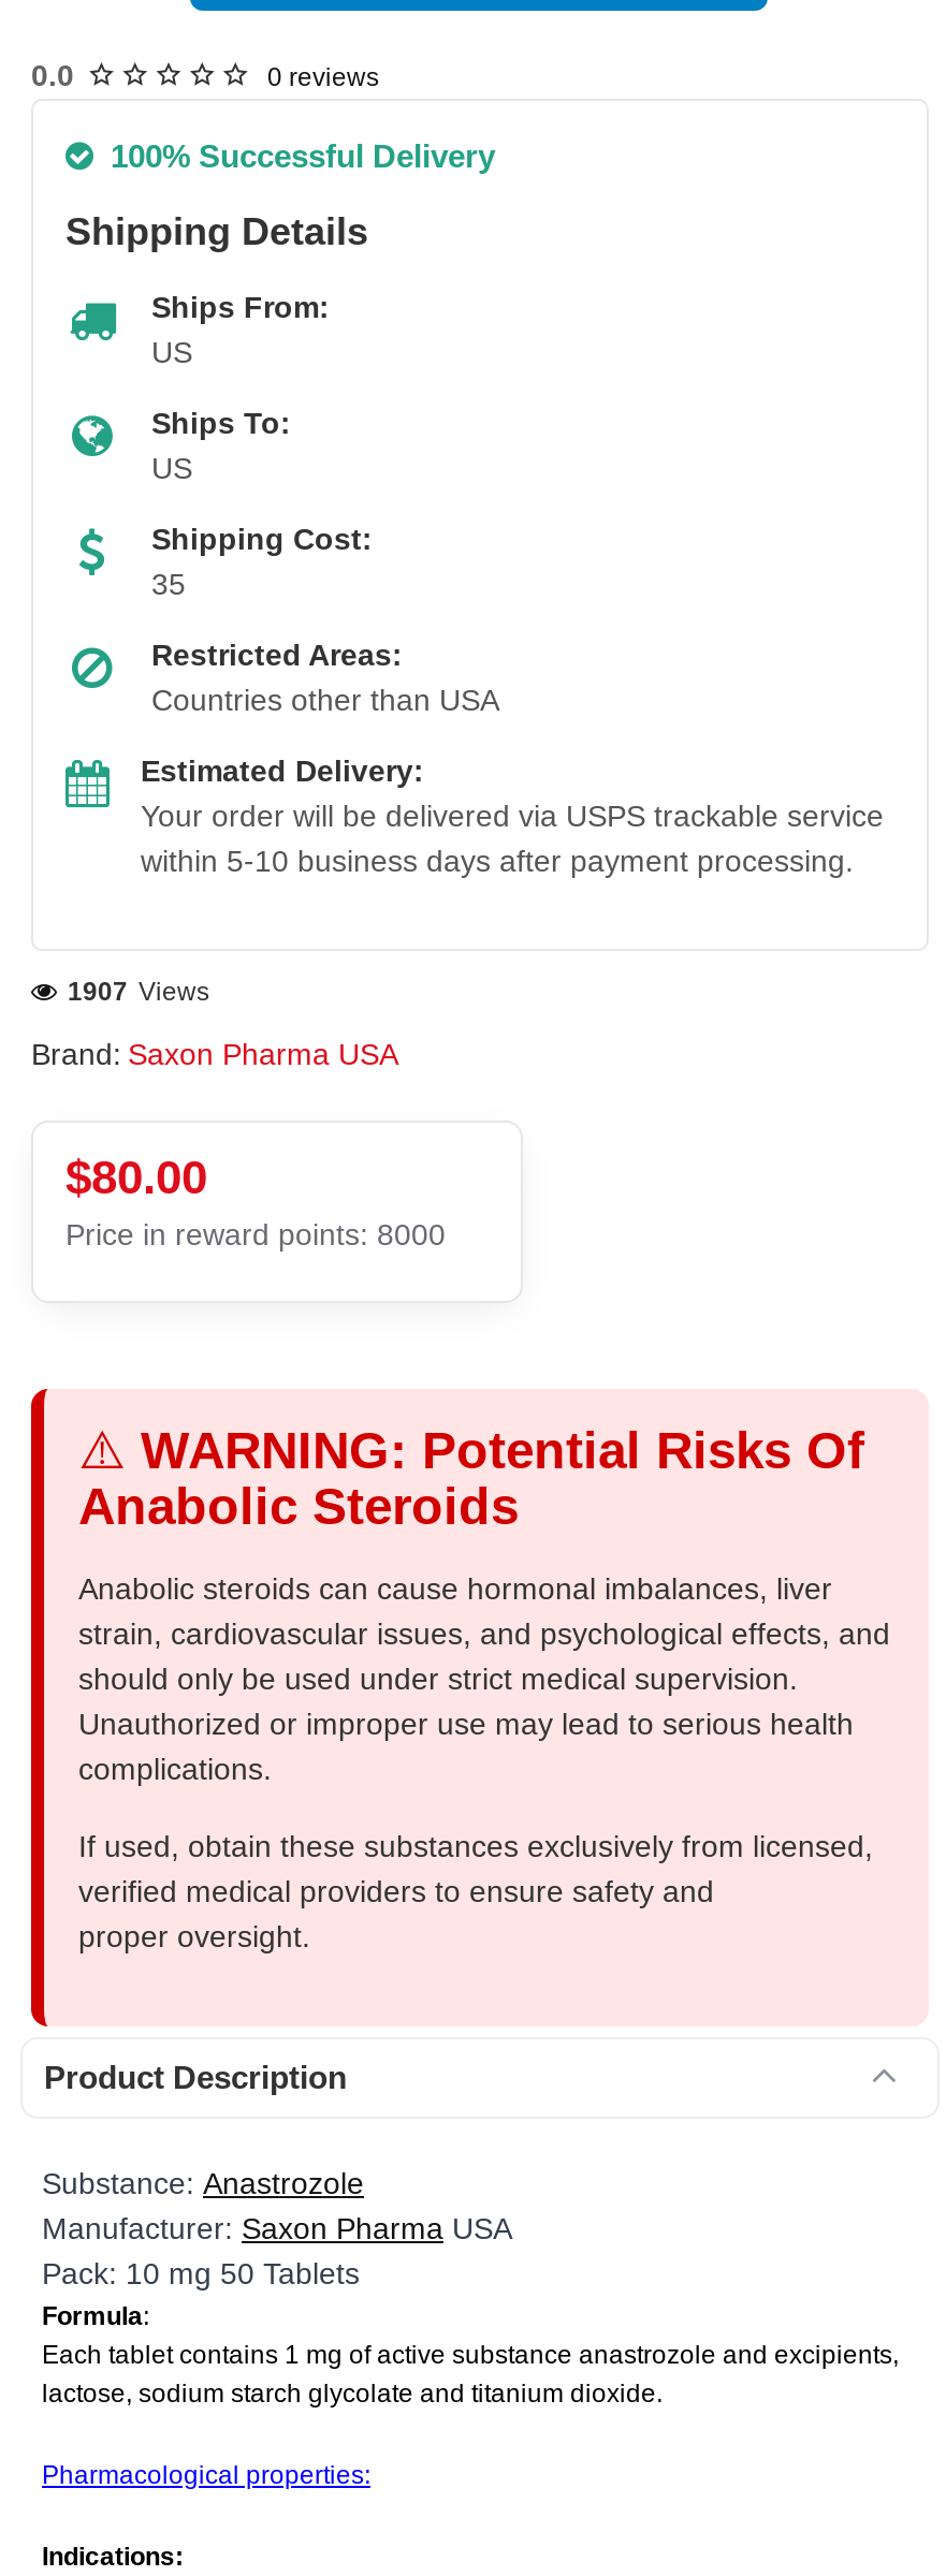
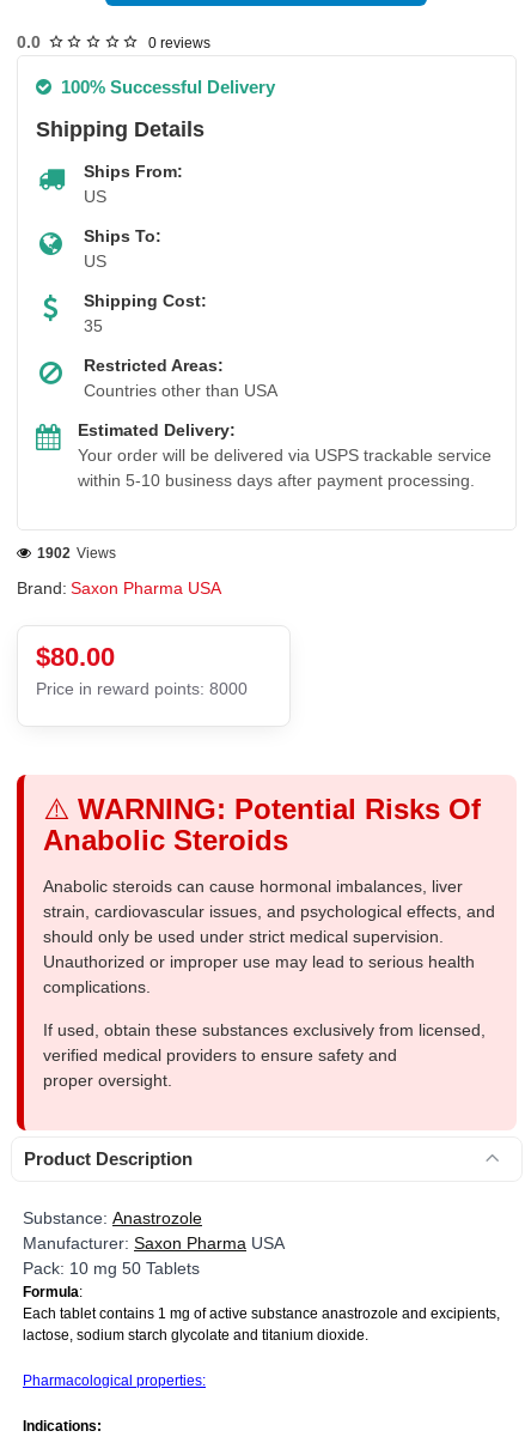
[68,976,209,1006] 1907 Views -> [37,544,116,561] 1902 Views

